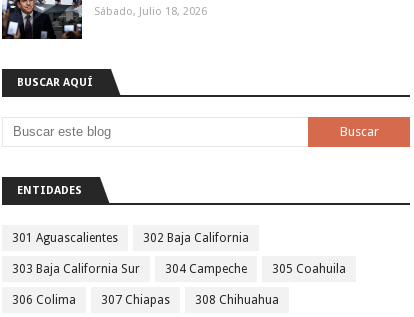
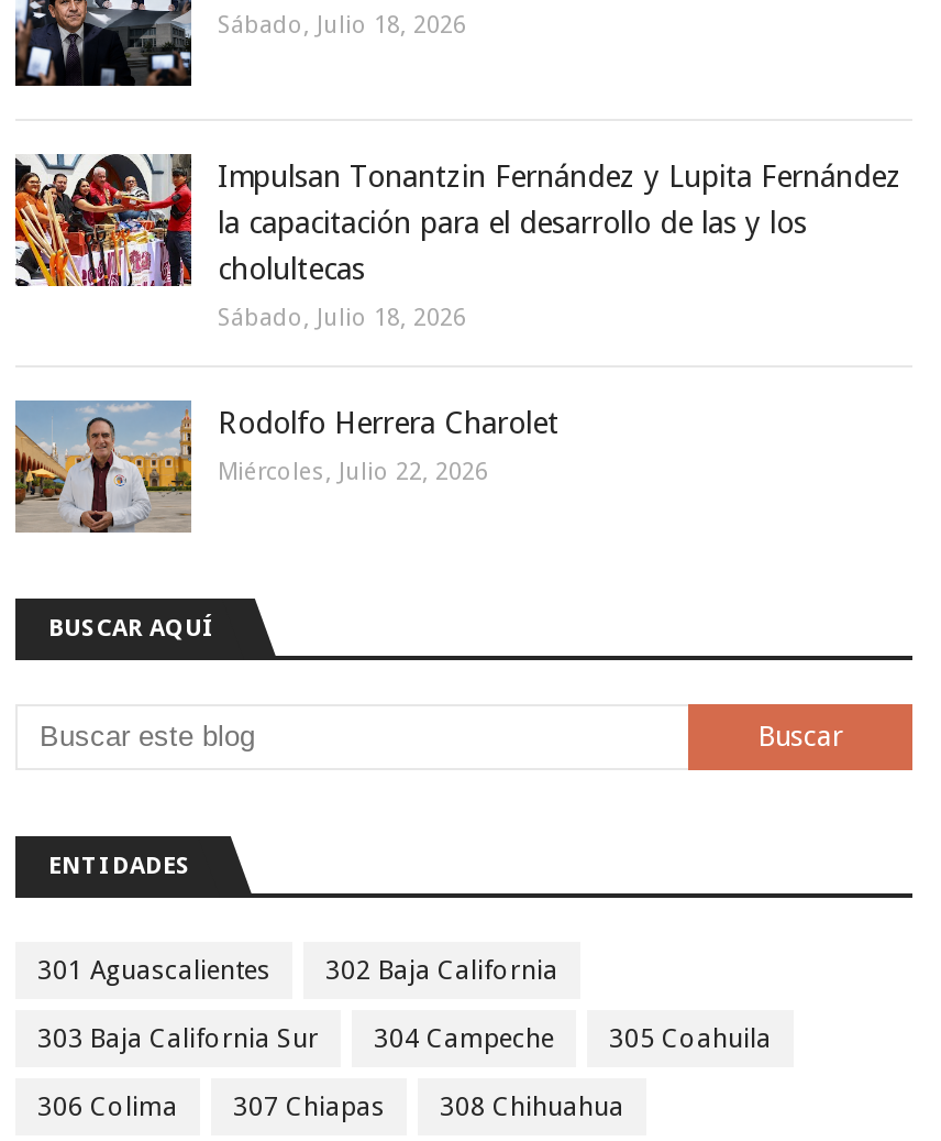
none -> [13,152,901,486] [image] | Impulsan Tonantzin Fernández y Lupita Fernández | la capacitación para el desarrollo de las y los | cholultecas | Sábado, Julio 18, 2026 | Rodolfo Herrera Charolet | Miércoles, Julio 22, 2026
none -> [13,390,191,533] [image]

